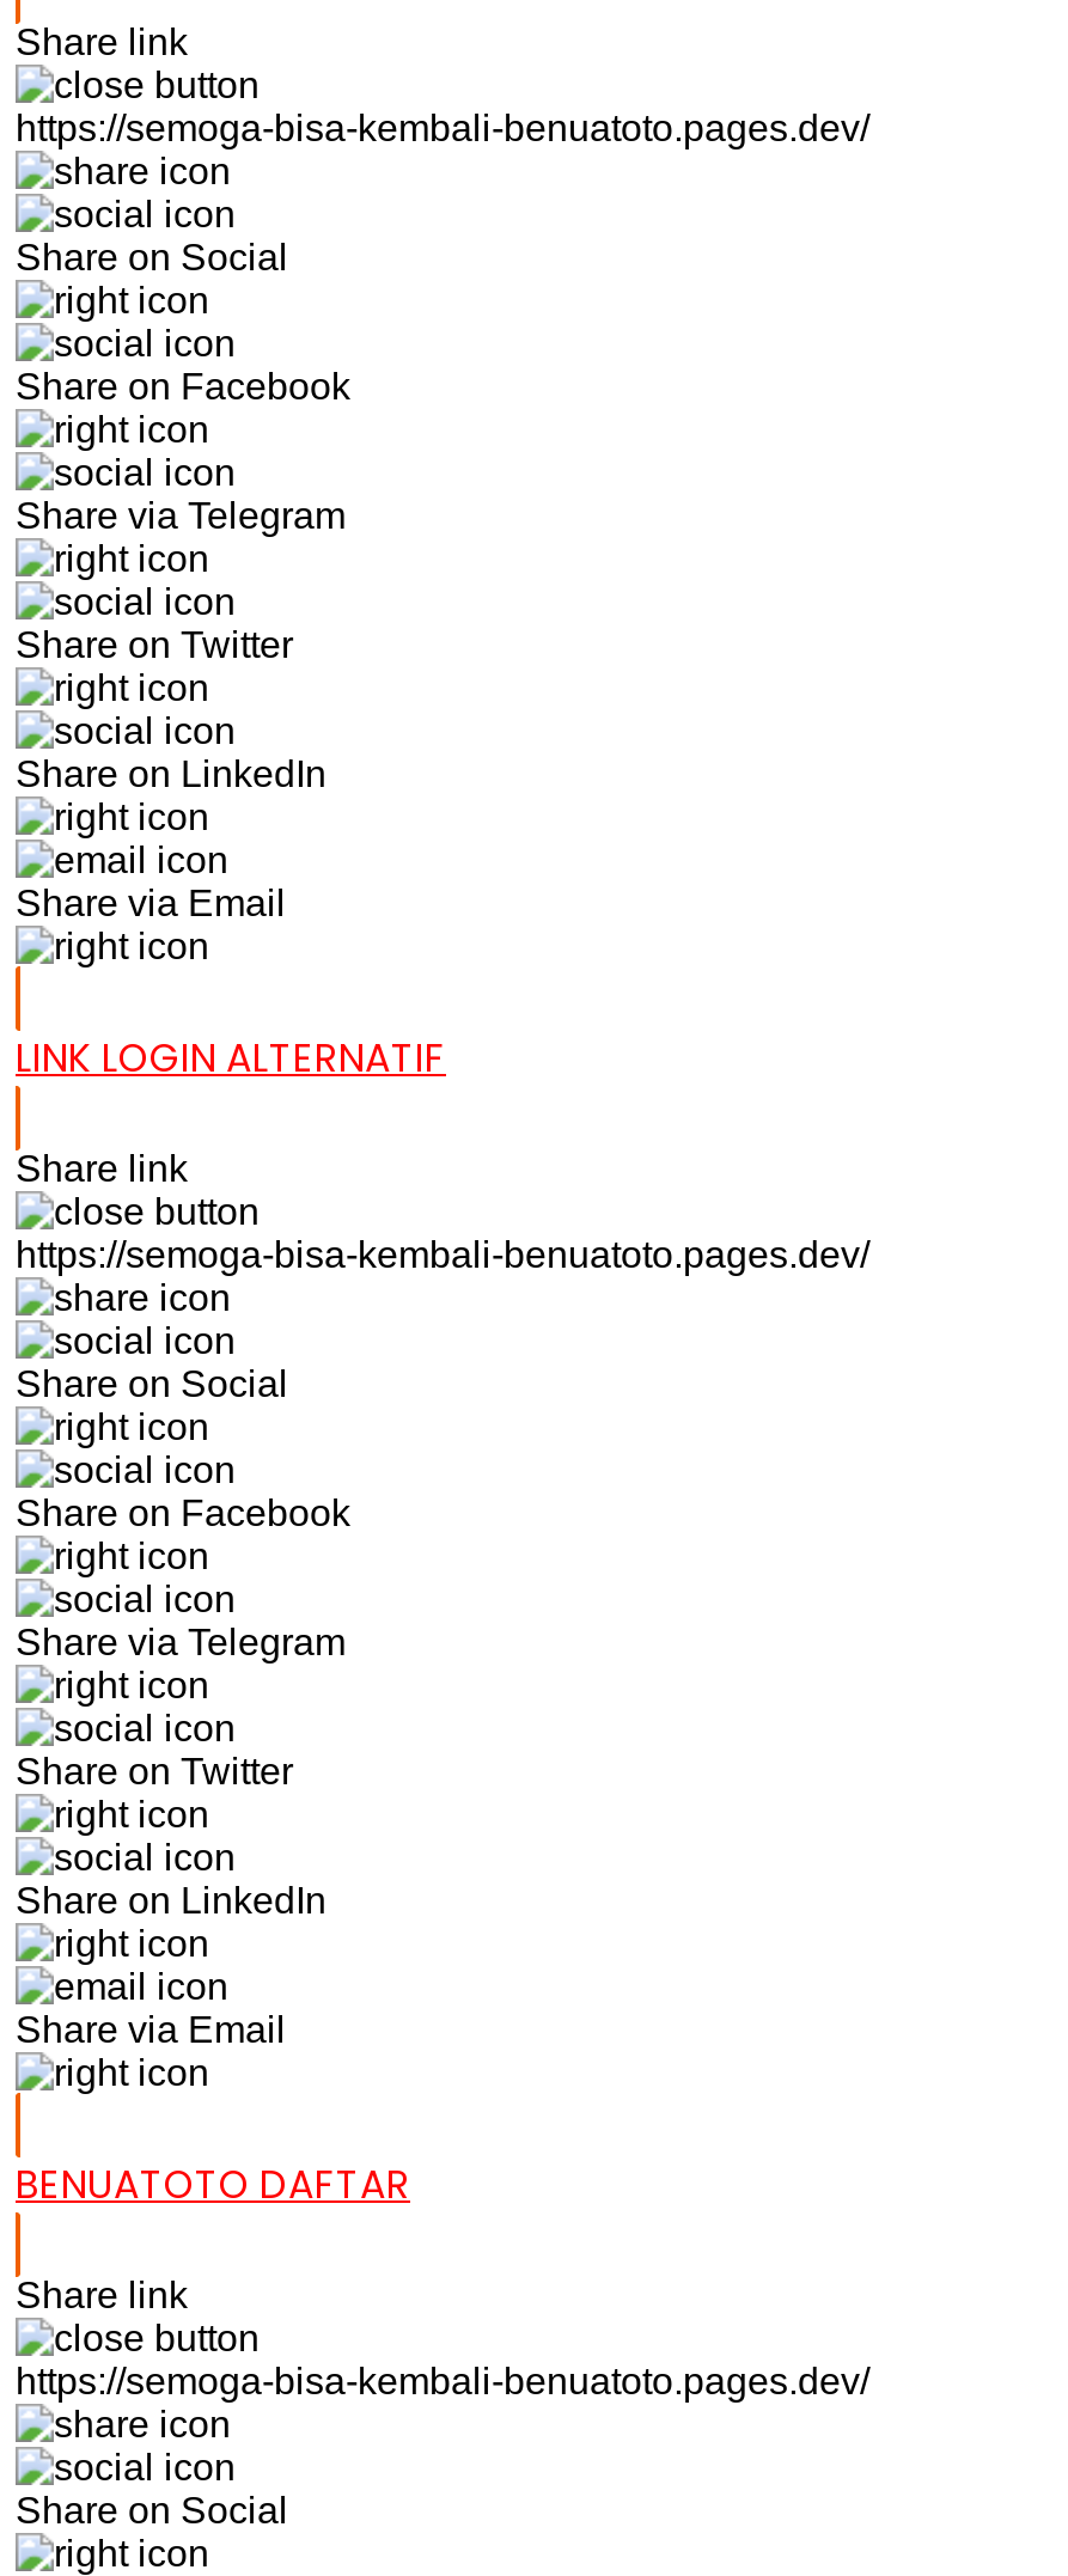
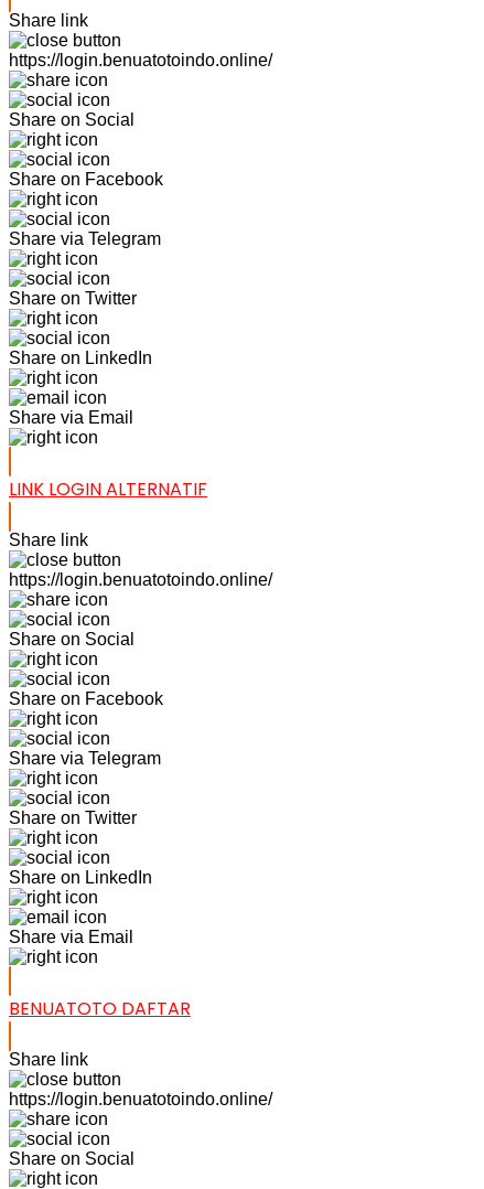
[16,108,869,148] https://semoga-bisa-kembali-benuatoto.pages.dev/ -> [9,51,272,69] https://login.benuatotoindo.online/
[16,1234,869,1275] https://semoga-bisa-kembali-benuatoto.pages.dev/ -> [9,570,272,589] https://login.benuatotoindo.online/
[16,2361,869,2401] https://semoga-bisa-kembali-benuatoto.pages.dev/ -> [9,1090,272,1108] https://login.benuatotoindo.online/

